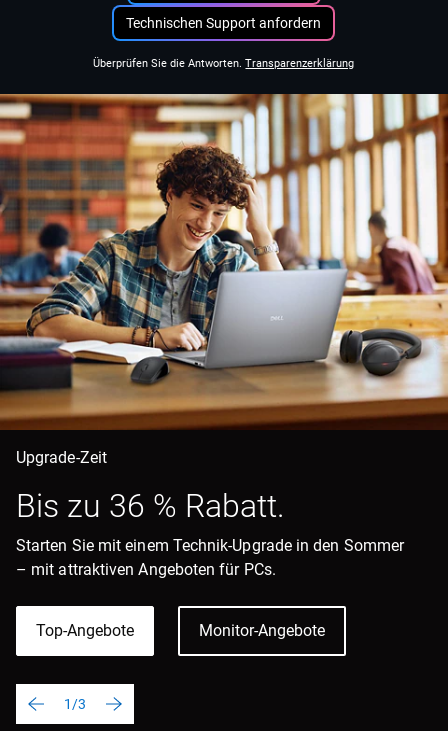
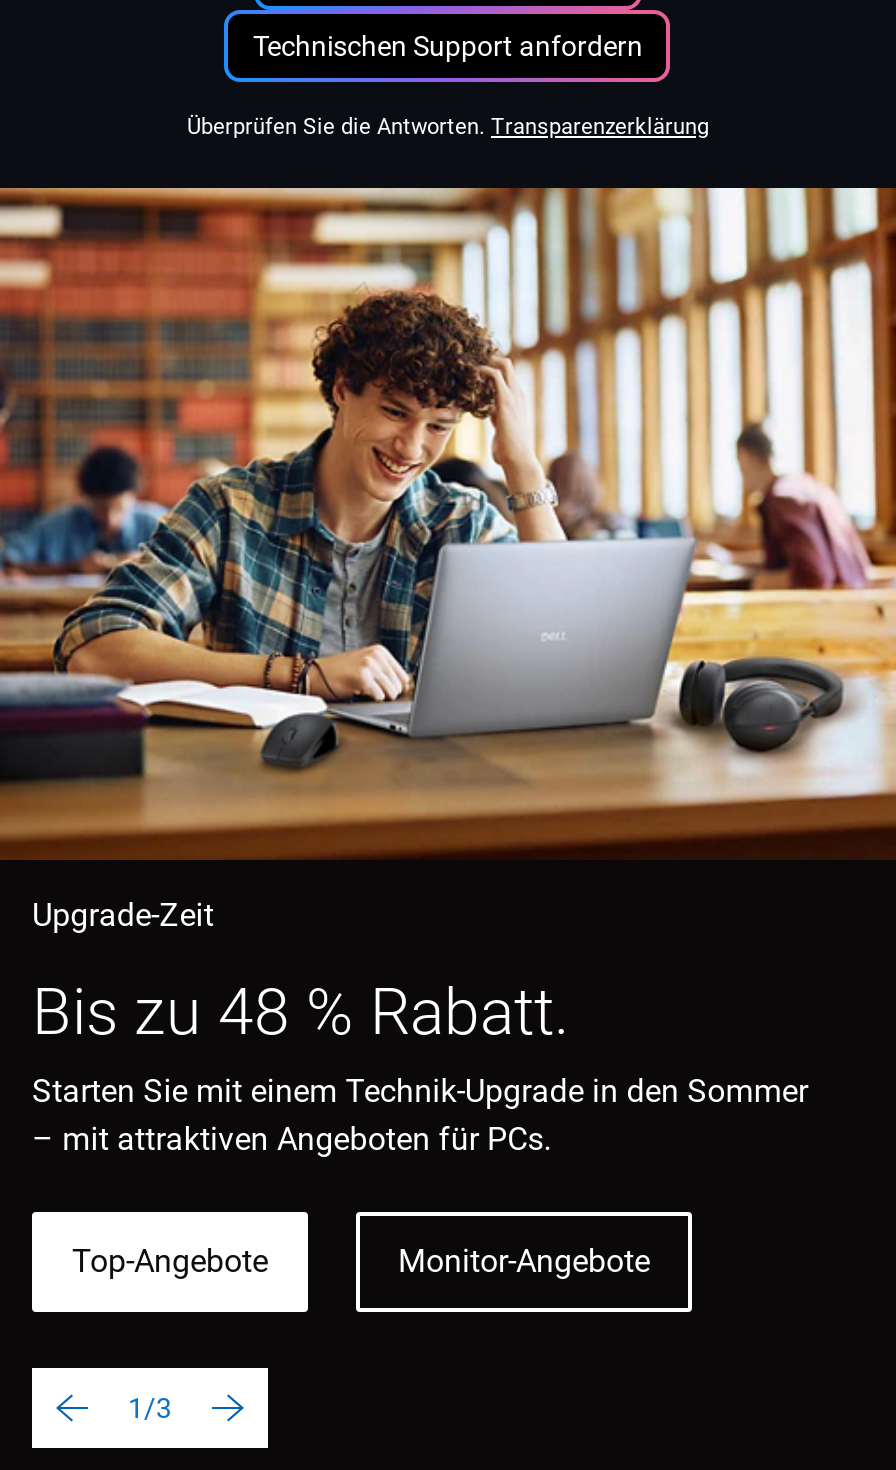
[16,487,285,525] Bis zu 36 % Rabatt. -> [32,974,570,1050] Bis zu 48 % Rabatt.

